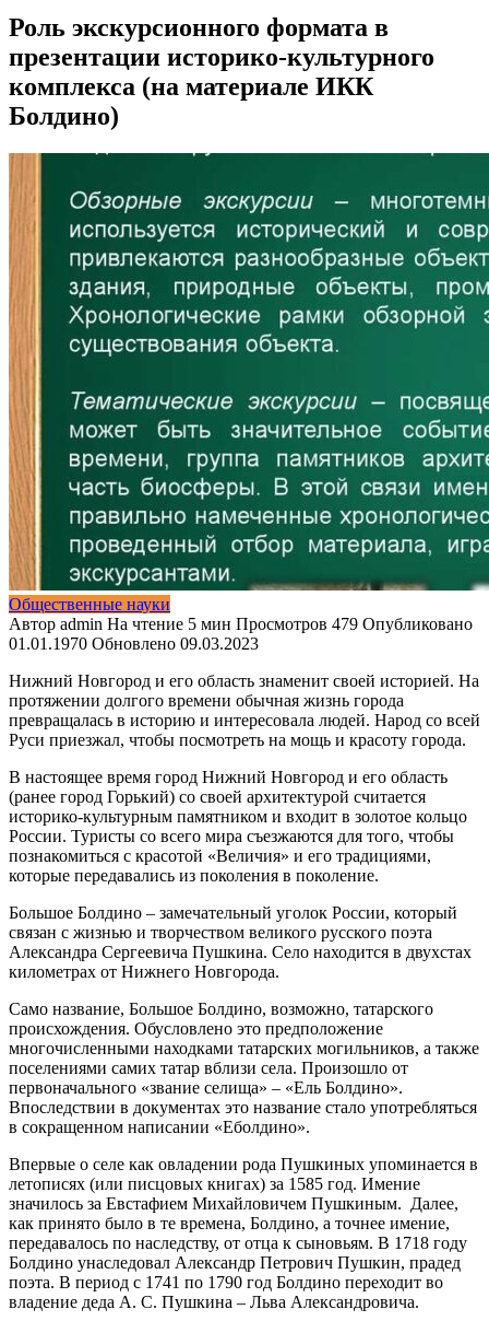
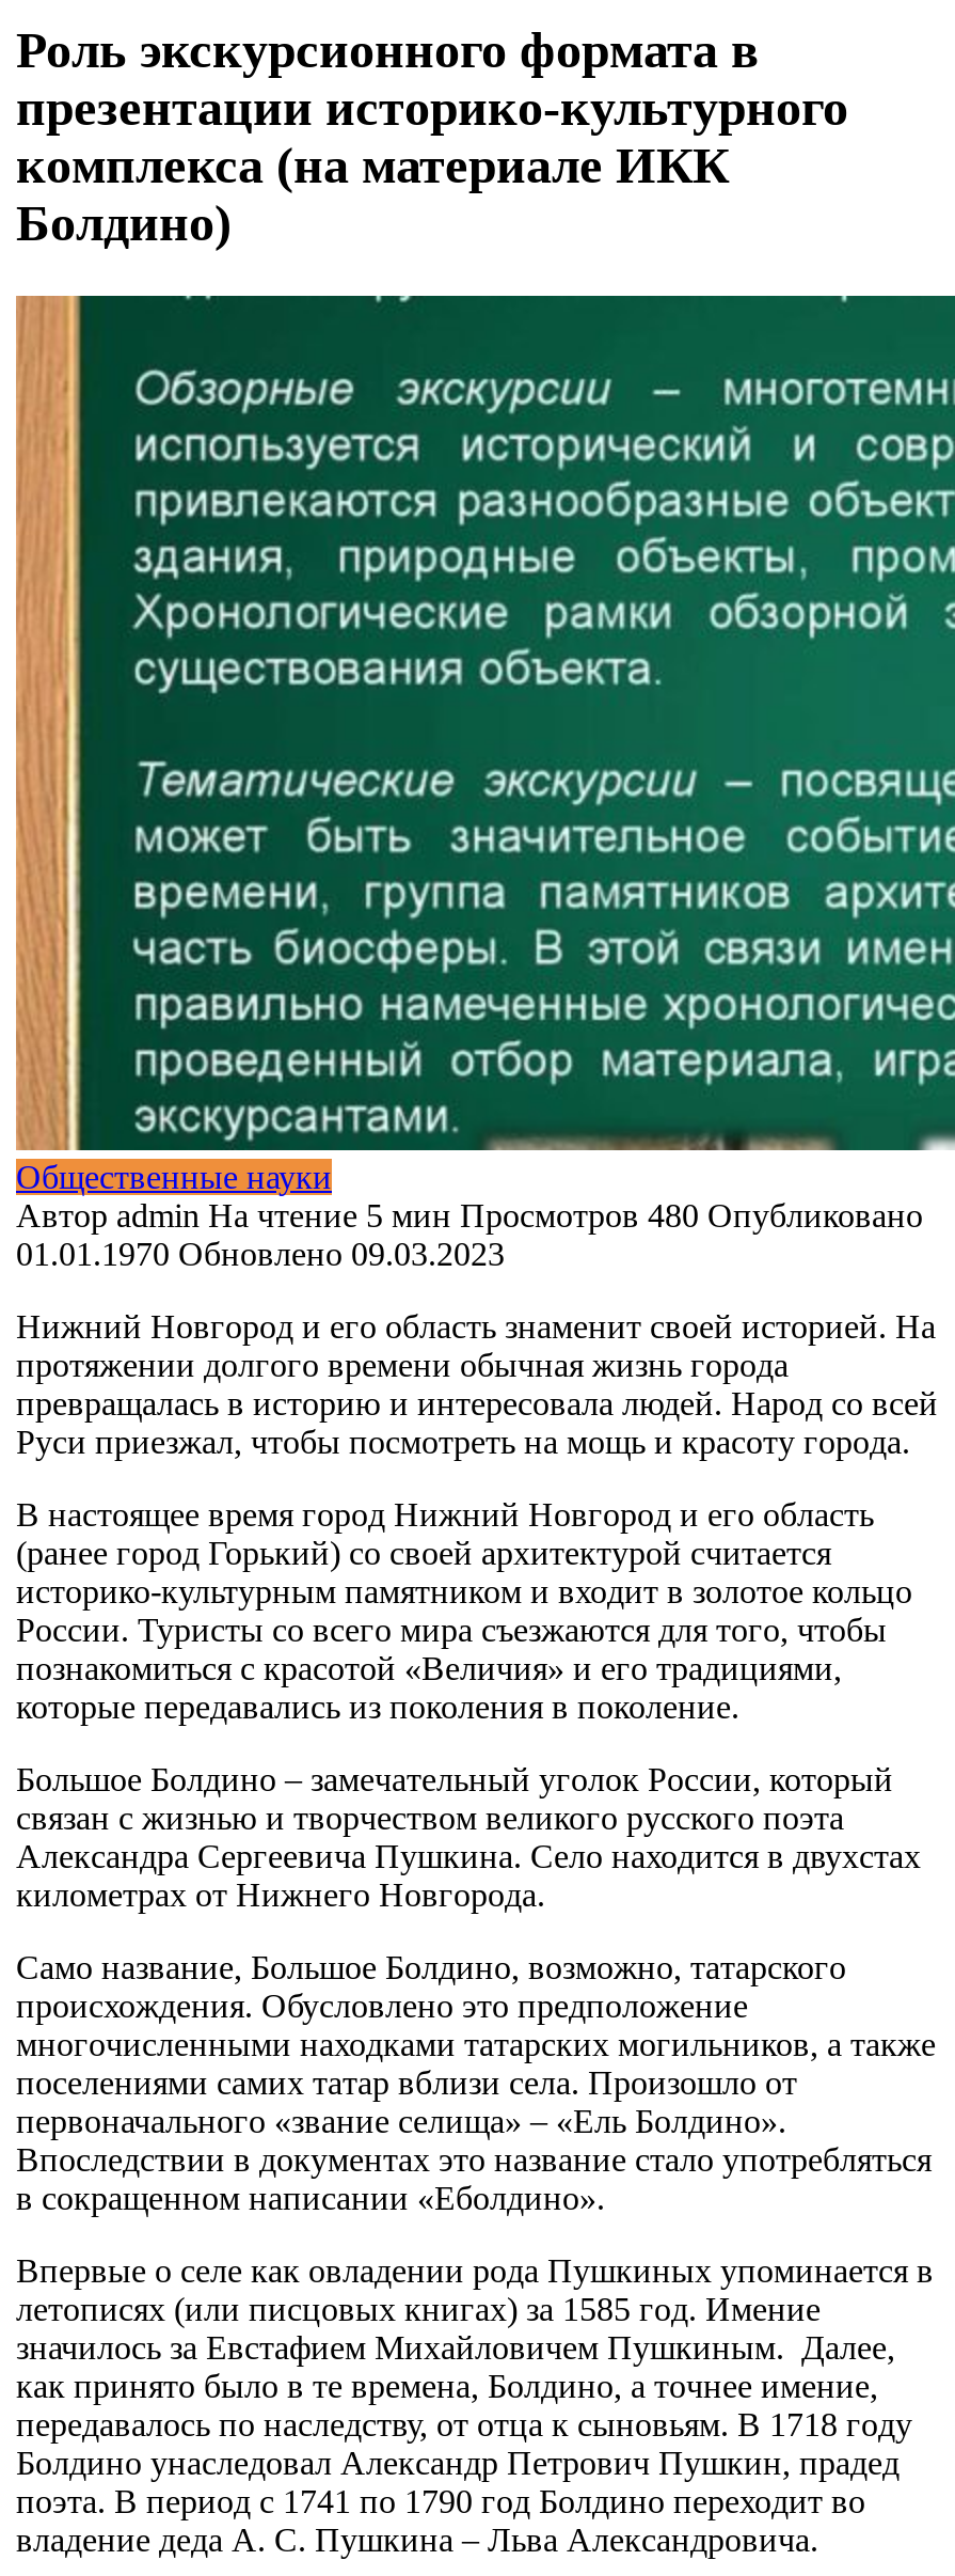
[9,614,473,633] Автор admin На чтение 5 мин Просмотров 479 Опубликовано -> [16,1197,923,1233] Автор admin На чтение 5 мин Просмотров 480 Опубликовано

